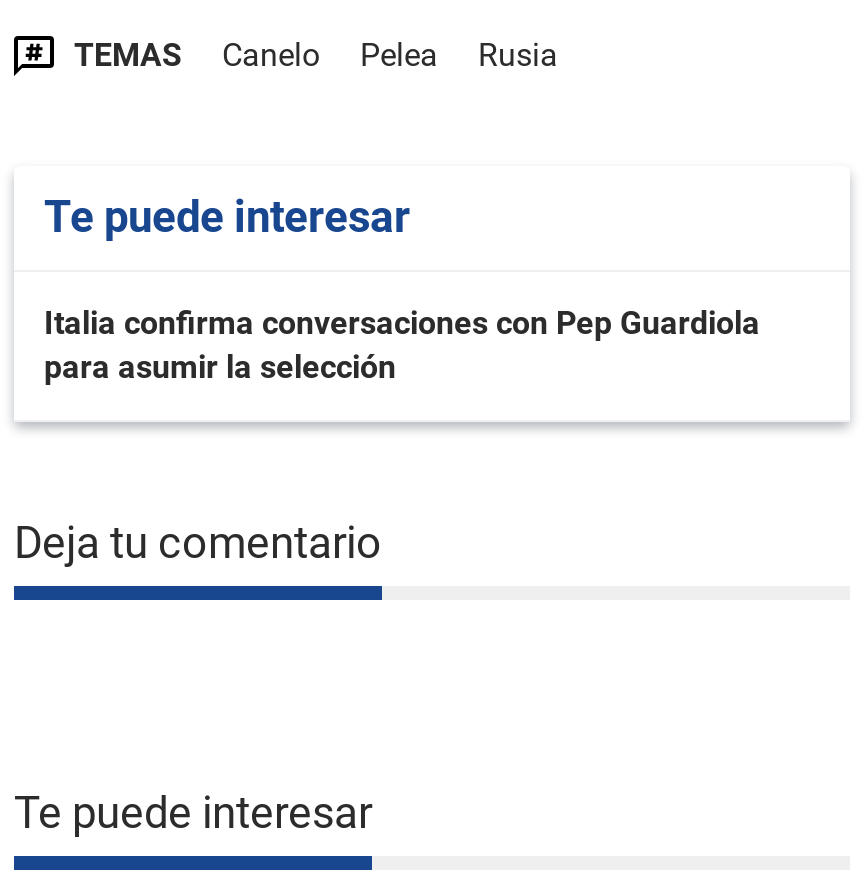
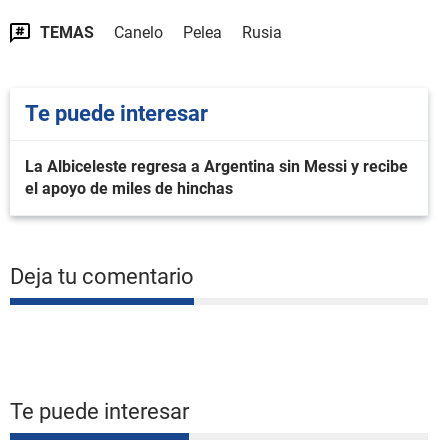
[44,304,760,386] Italia confirma conversaciones con Pep Guardiola | para asumir la selección -> [25,157,408,198] La Albiceleste regresa a Argentina sin Messi y recibe | el apoyo de miles de hinchas

